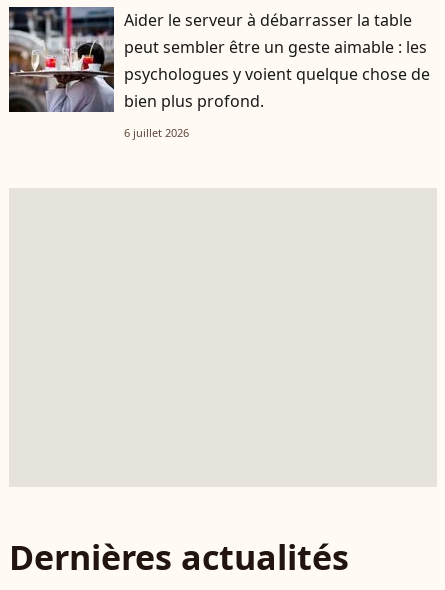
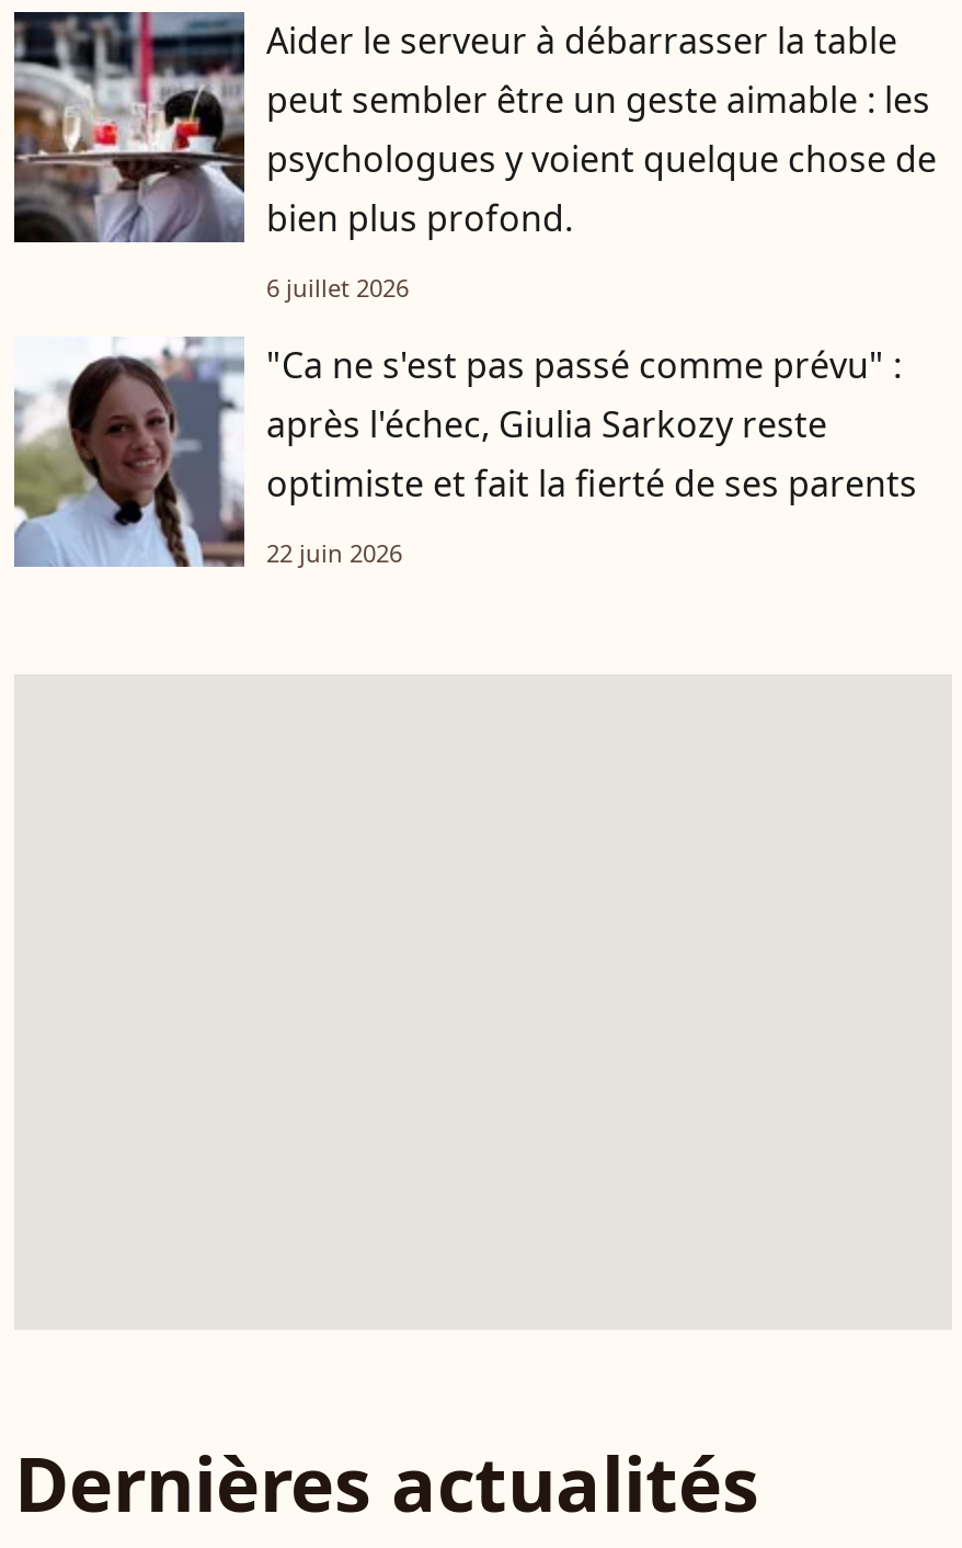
none -> [12,334,917,569] [image] | "Ca ne s'est pas passé comme prévu" : | après l'échec, Giulia Sarkozy reste | optimiste et fait la fierté de ses parents | 22 juin 2026

